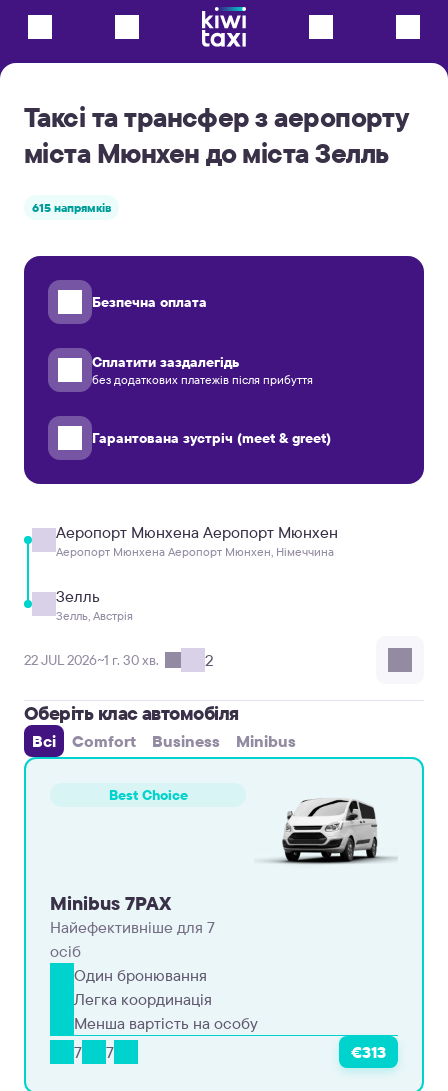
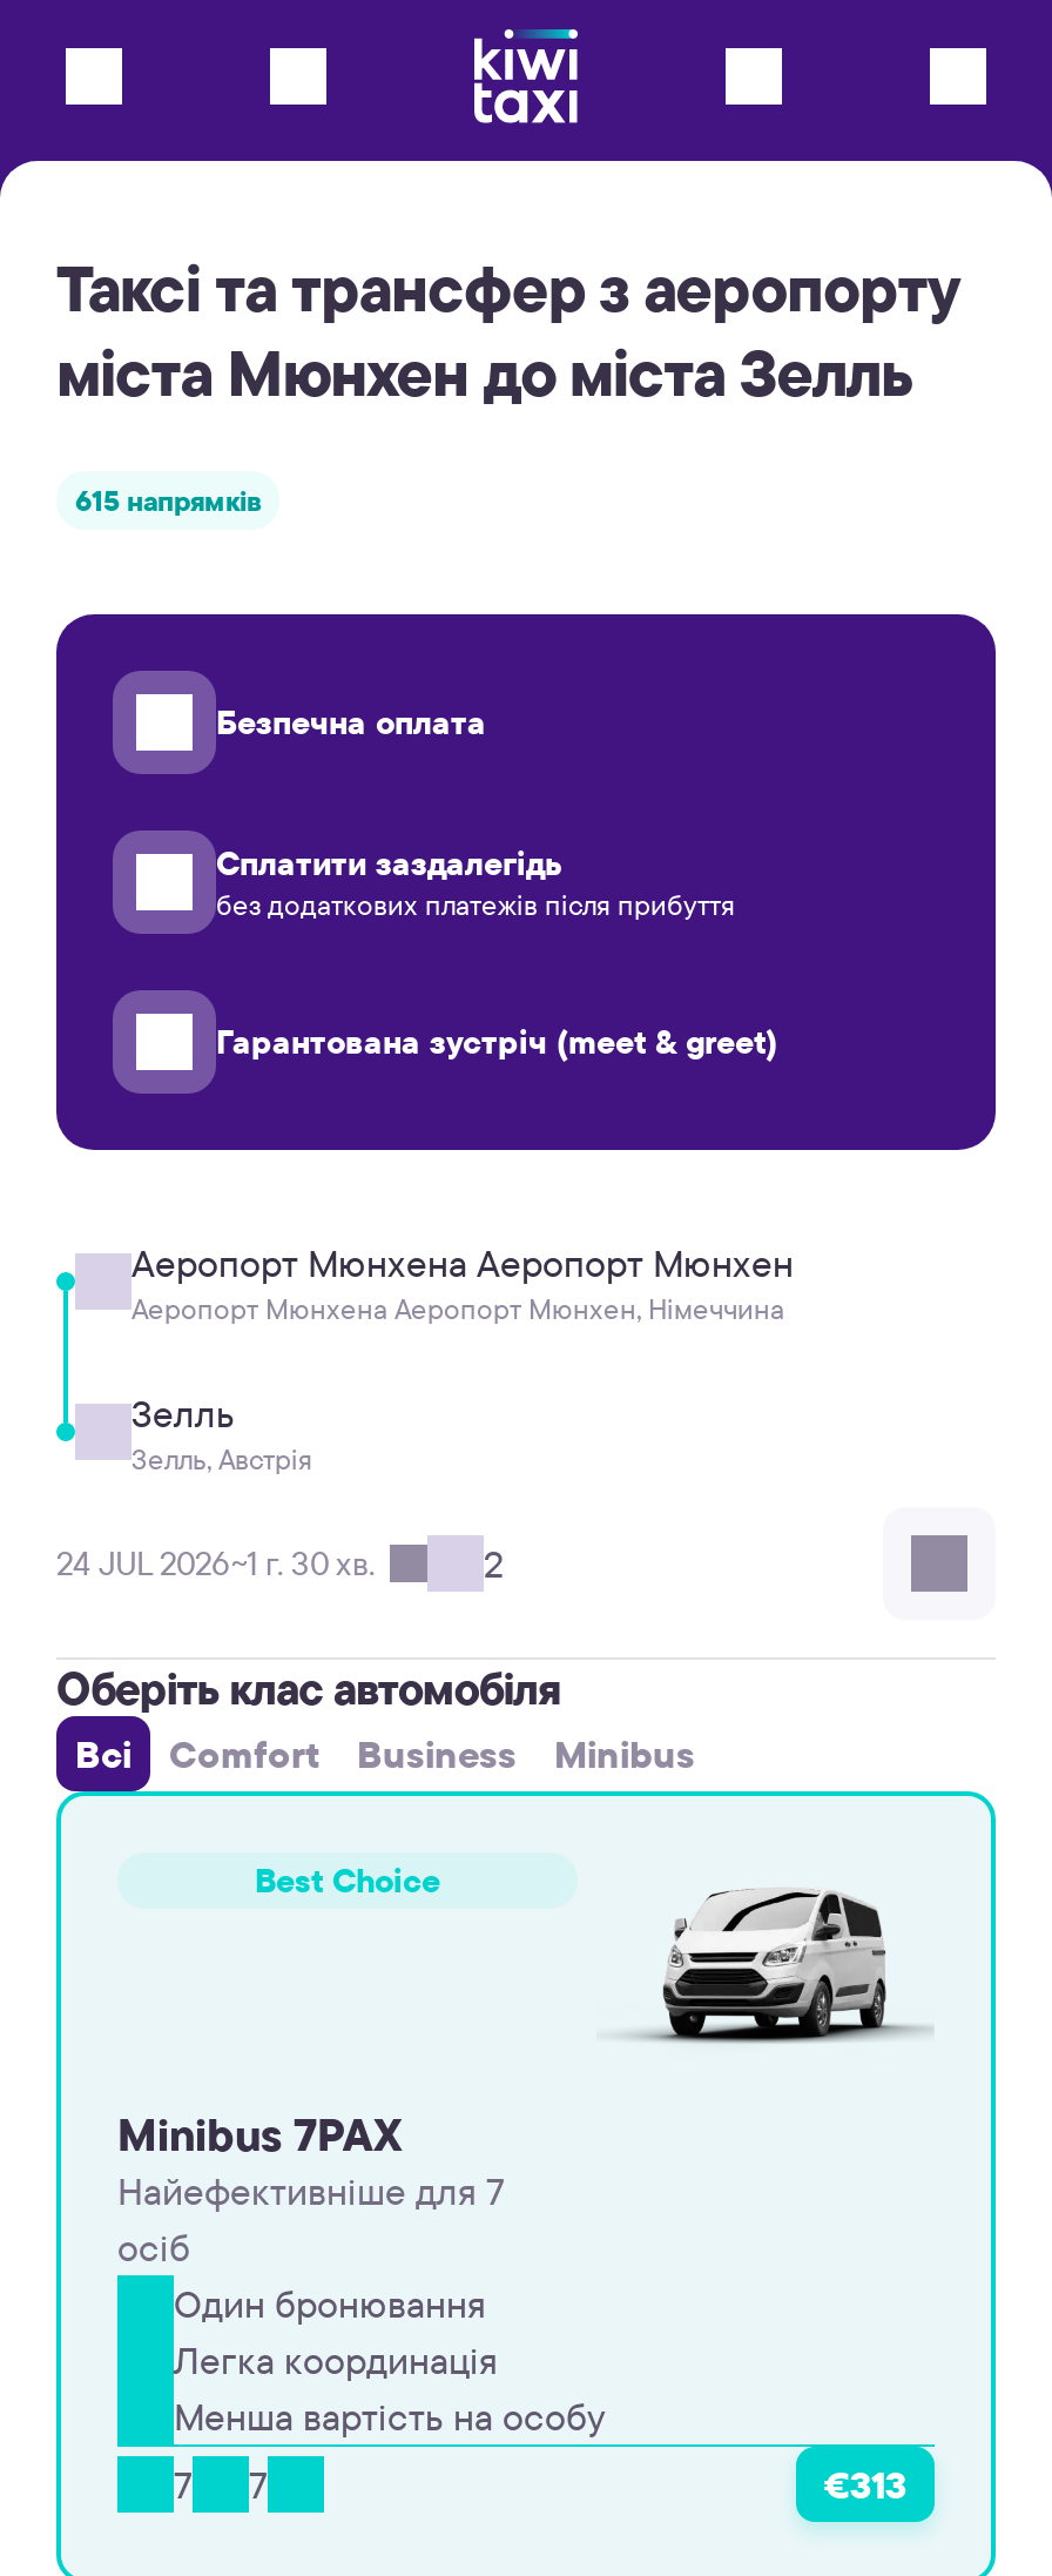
[24,651,165,669] 22 JUL 2026~1 г. 30 хв. -> [56,1542,390,1585] 24 JUL 2026~1 г. 30 хв.

